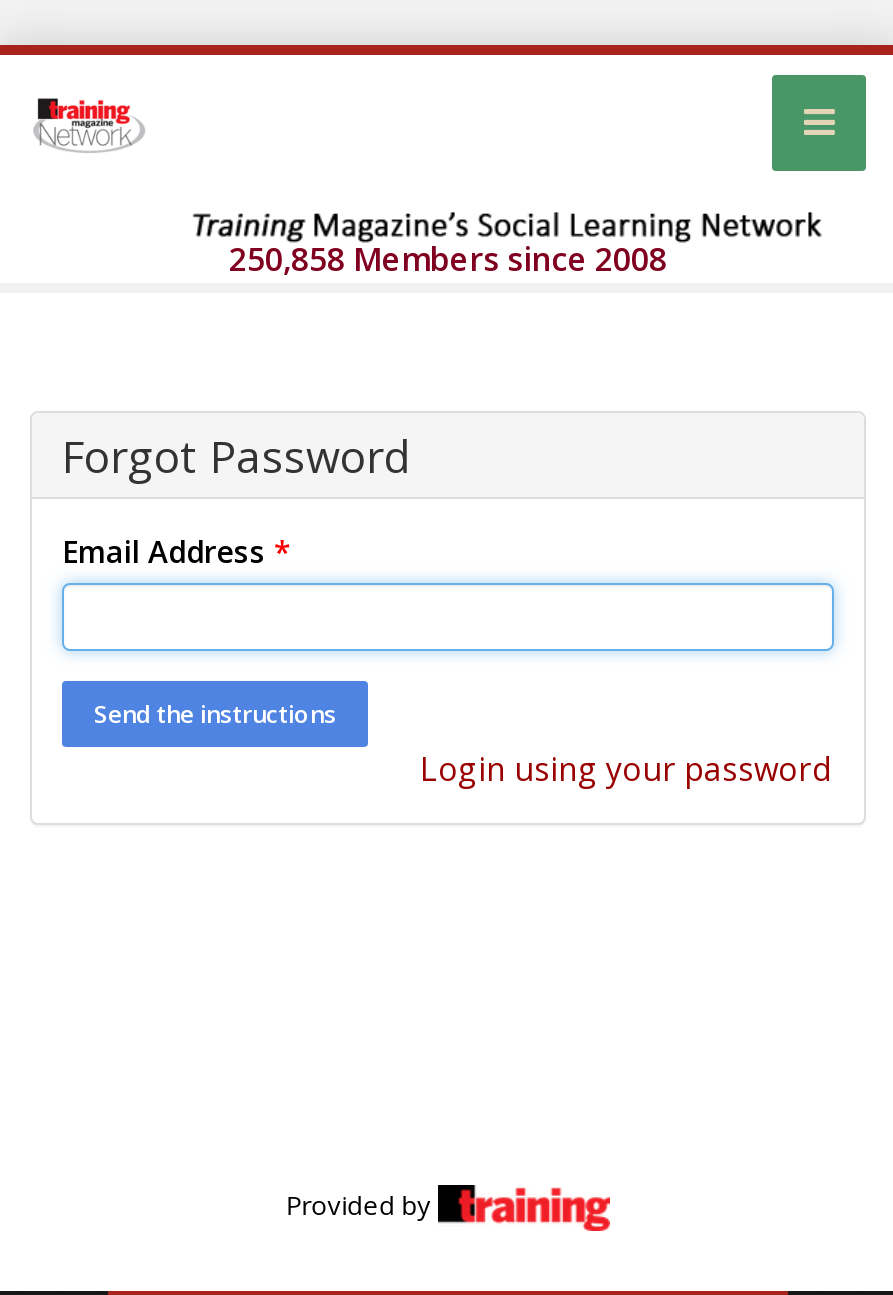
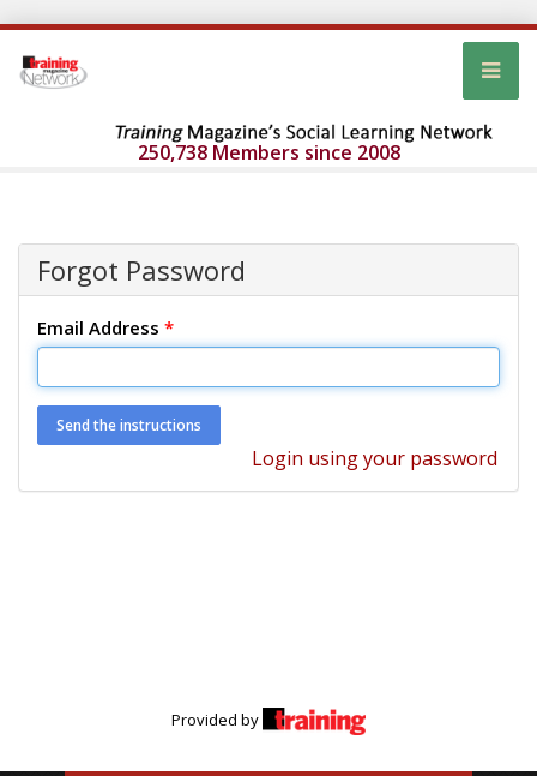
[229,237,667,281] 250,858 Members since 2008 -> [137,139,400,166] 250,738 Members since 2008

